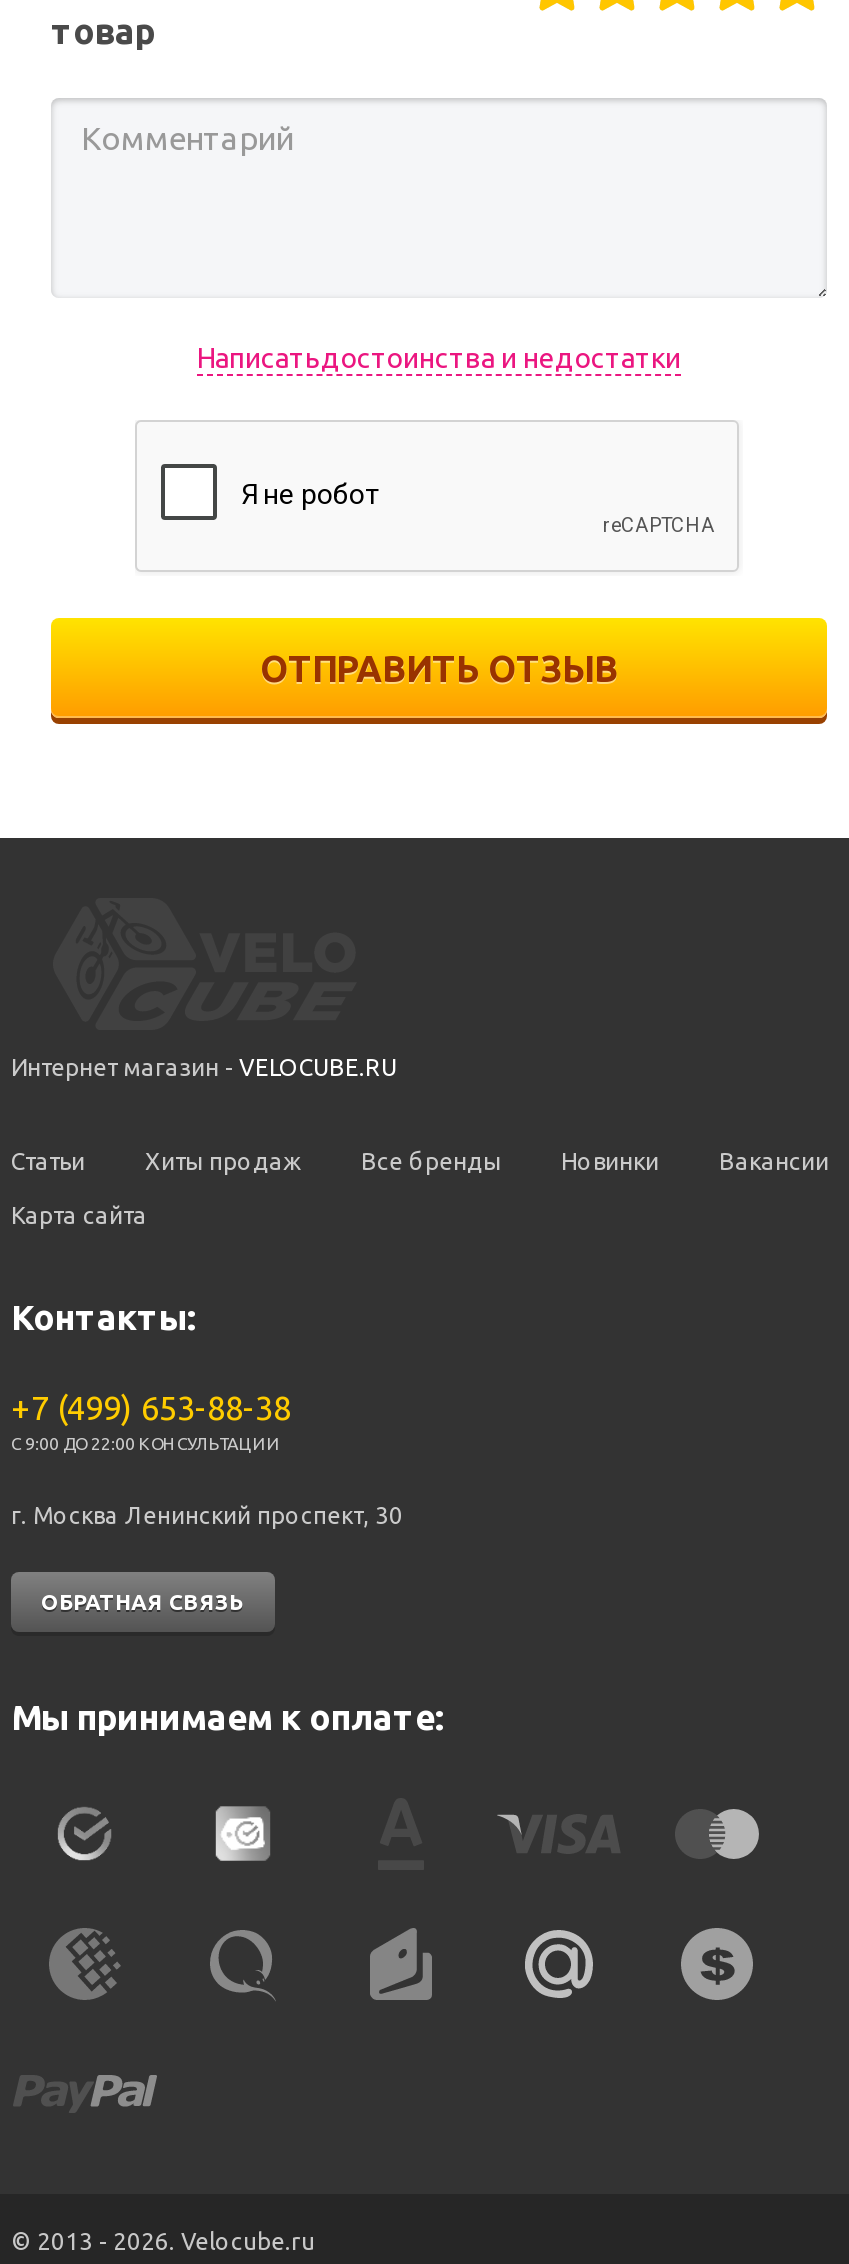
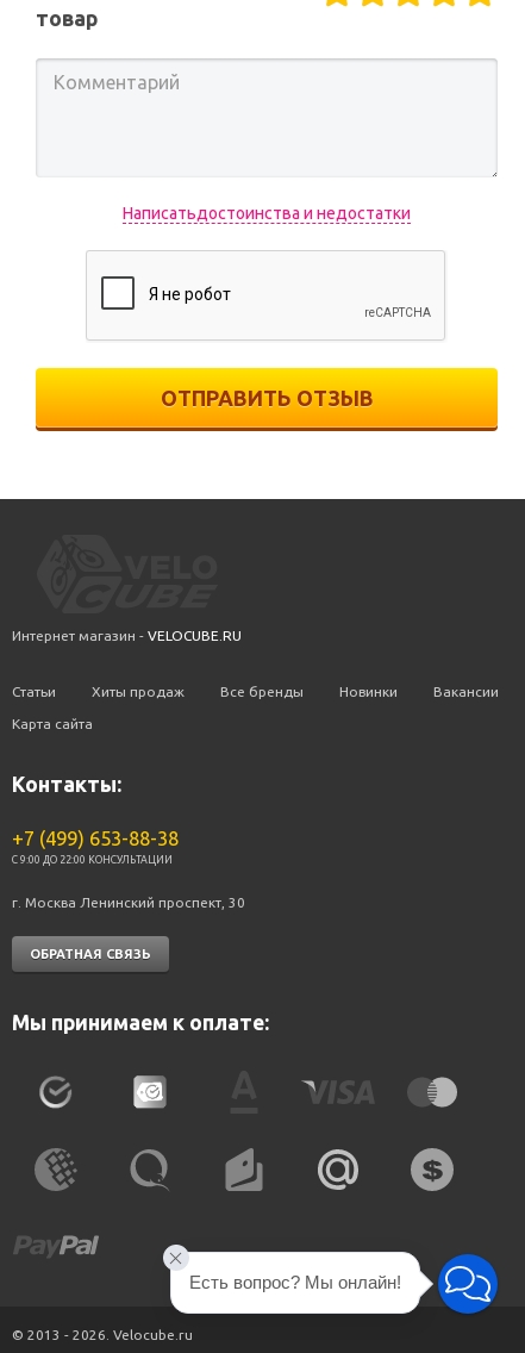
none -> [162,1243,499,1315] [image] | Есть вопрос? Мы онлайн!

